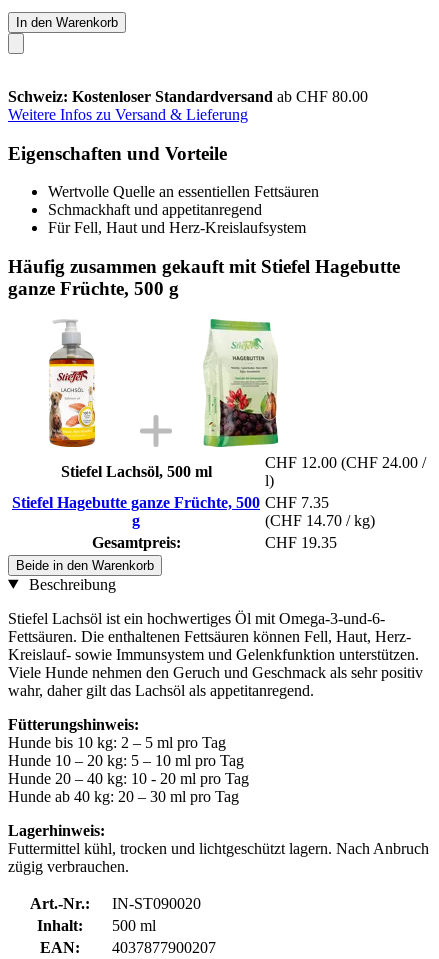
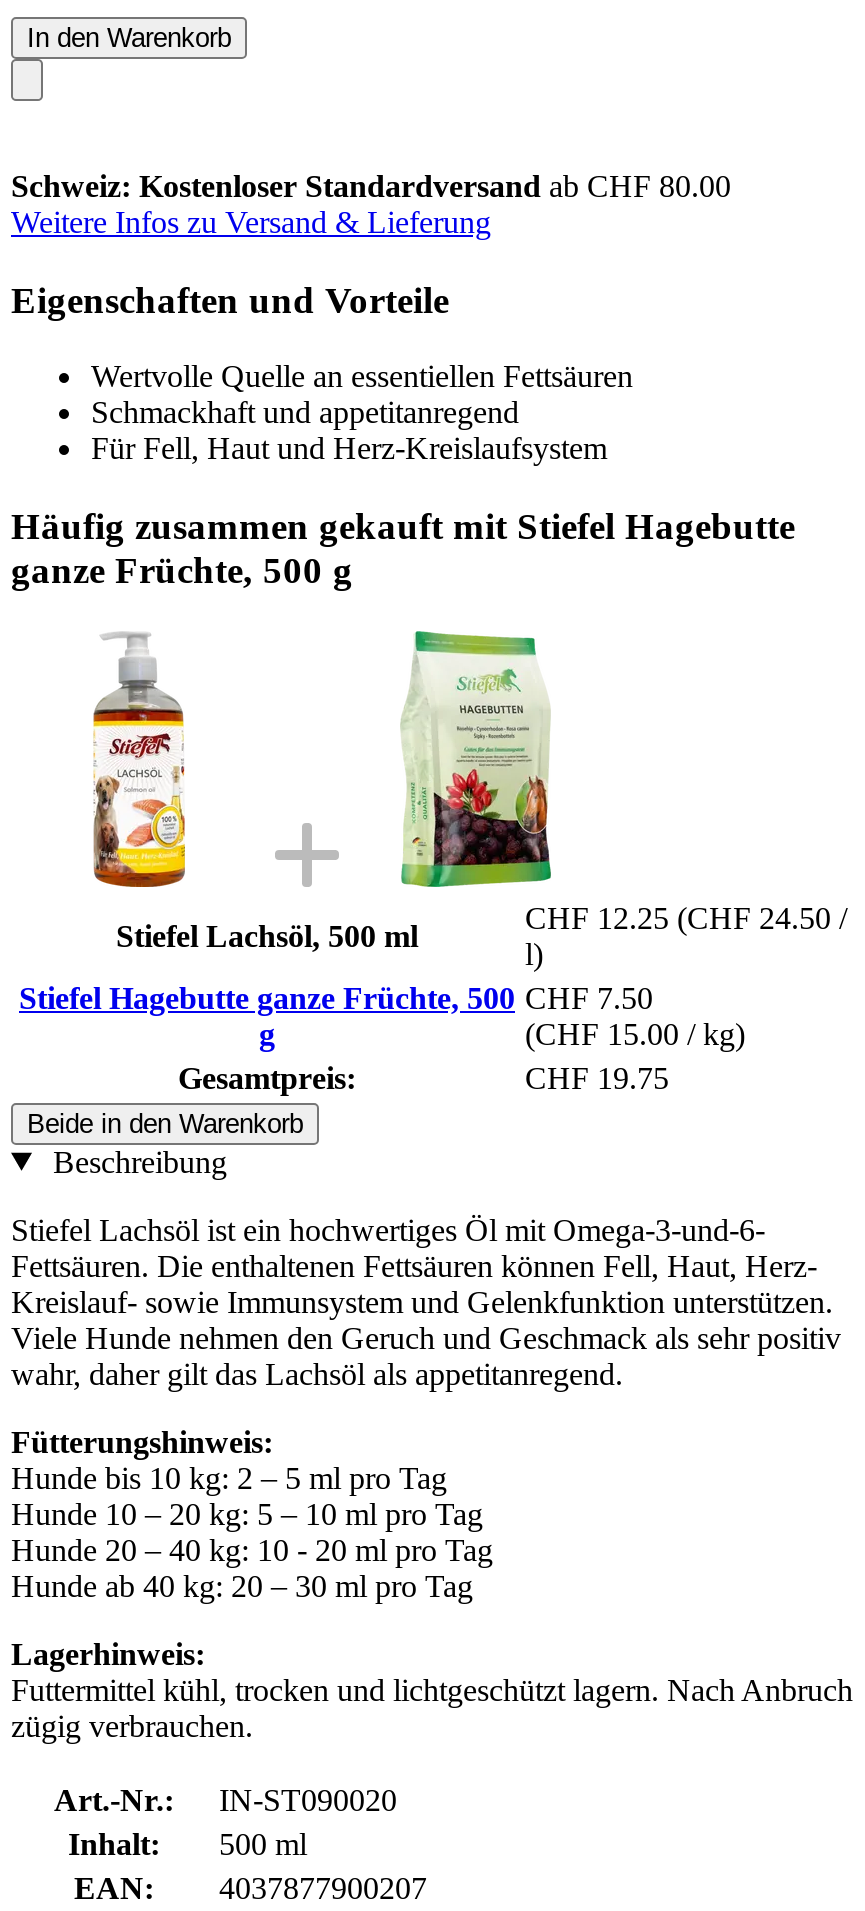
[265,454,426,471] CHF 12.00 (CHF 24.00 / -> [525,900,847,934] CHF 12.25 (CHF 24.50 /
[12,494,329,511] Stiefel Hagebutte ganze Früchte, 500 CHF 7.35 -> [19,980,653,1014] Stiefel Hagebutte ganze Früchte, 500 CHF 7.50
[265,512,375,529] (CHF 14.70 / kg) -> [525,1016,745,1050] (CHF 15.00 / kg)
[265,534,337,551] CHF 19.35 -> [525,1060,669,1094] CHF 19.75

